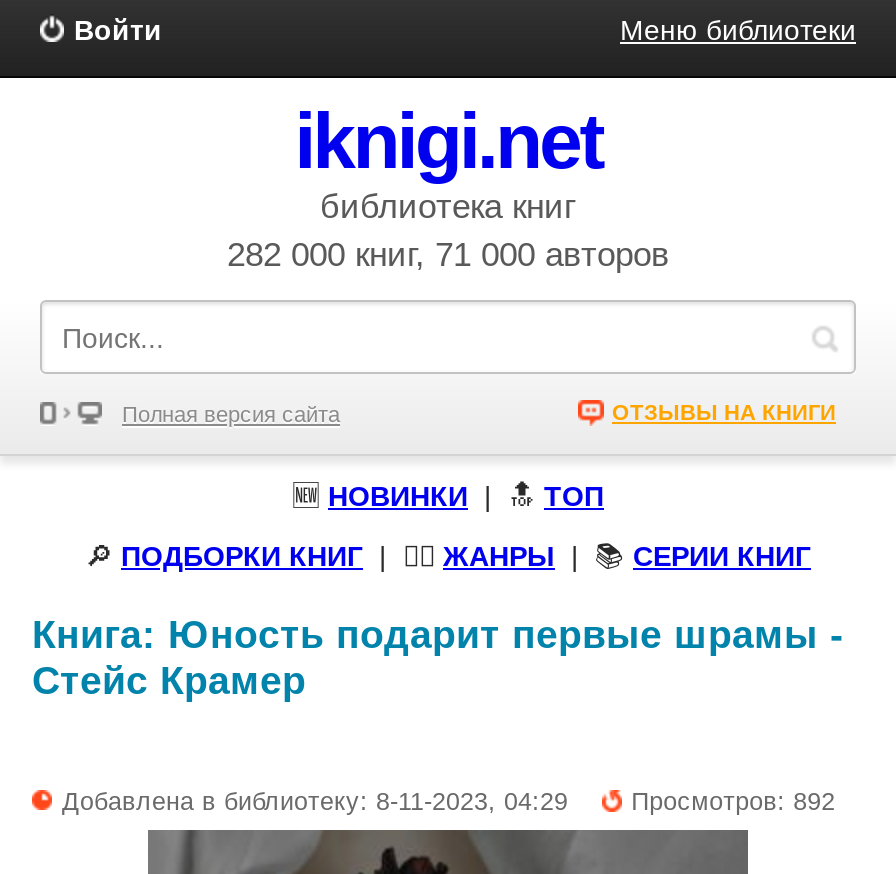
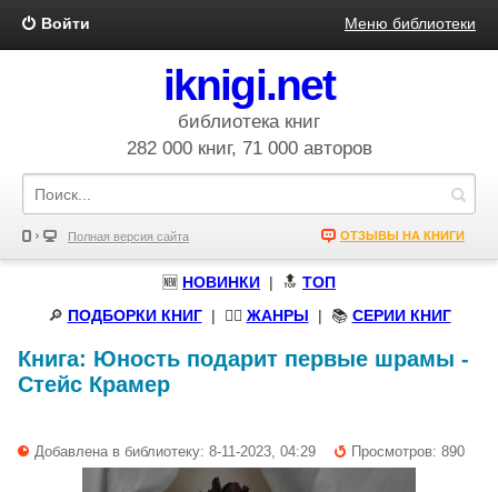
[631,788,835,816] Просмотров: 892 -> [351,444,464,460] Просмотров: 890

